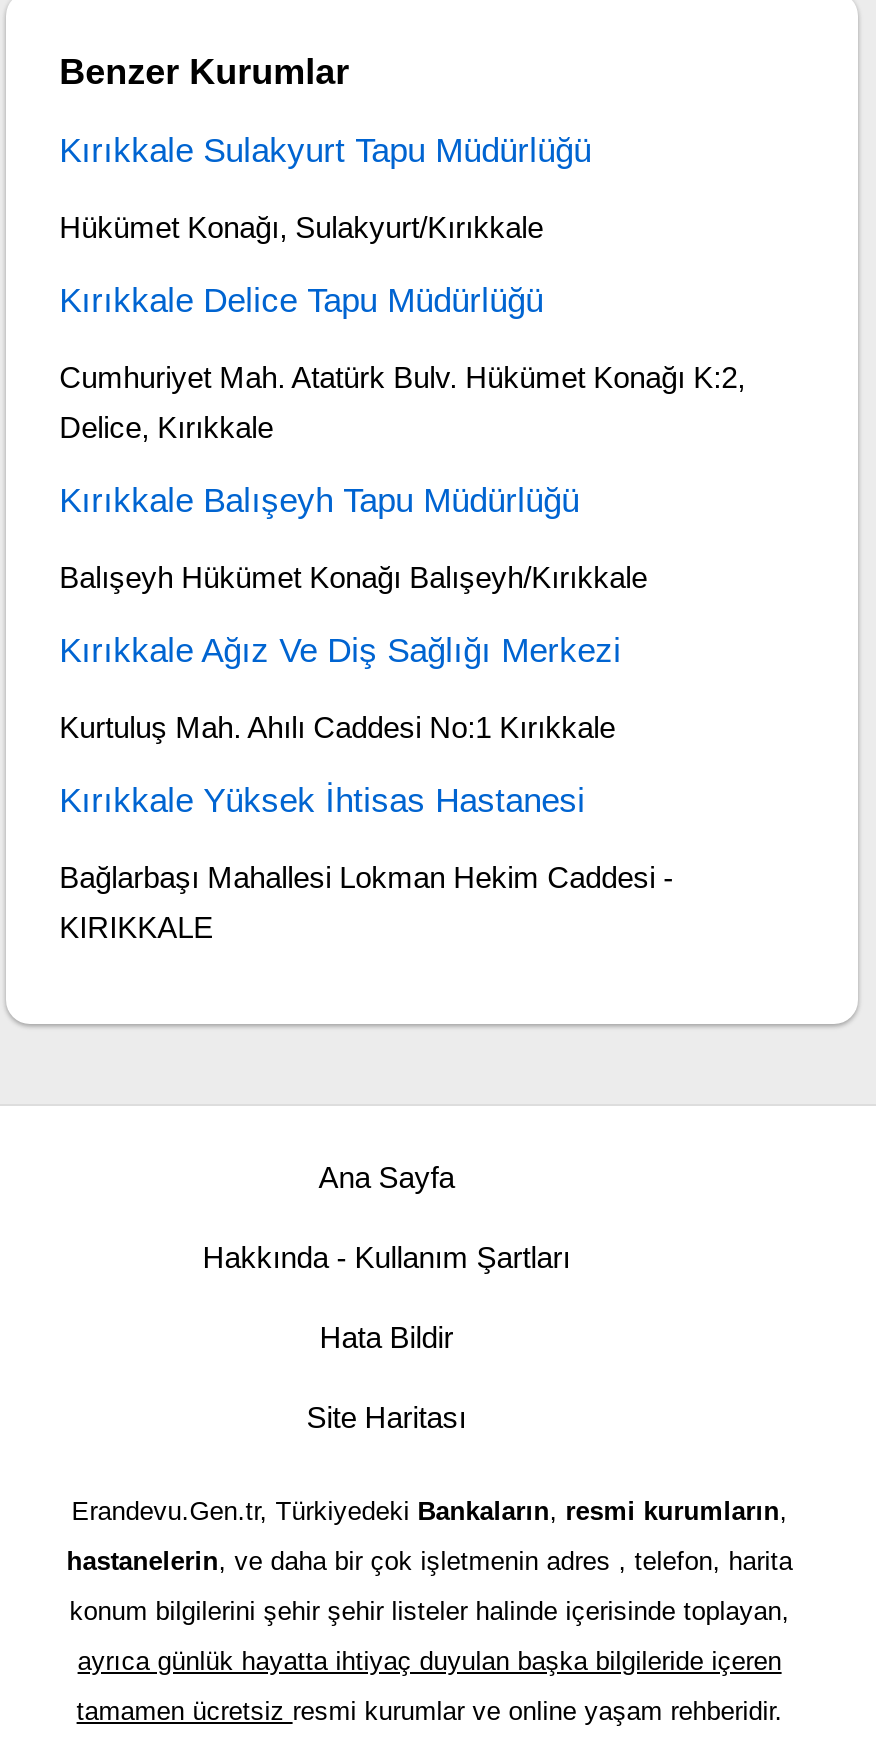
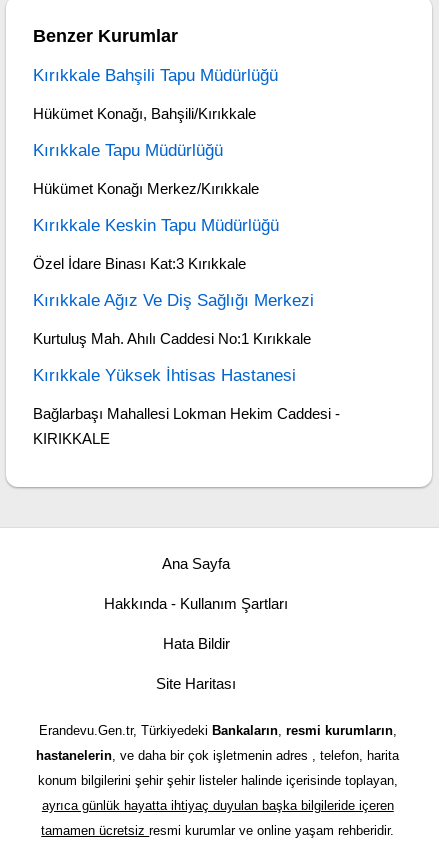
[59,132,745,594] Kırıkkale Sulakyurt Tapu Müdürlüğü | Hükümet Konağı, Sulakyurt/Kırıkkale | Kırıkkale Delice Tapu Müdürlüğü | Cumhuriyet Mah. Atatürk Bulv. Hükümet Konağı K:2, | Delice, Kırıkkale | Kırıkkale Balışeyh Tapu Müdürlüğü | Balışeyh Hükümet Konağı Balışeyh/Kırıkkale -> [33,66,279,272] Kırıkkale Bahşili Tapu Müdürlüğü | Hükümet Konağı, Bahşili/Kırıkkale | Kırıkkale Tapu Müdürlüğü | Hükümet Konağı Merkez/Kırıkkale | Kırıkkale Keskin Tapu Müdürlüğü | Özel İdare Binası Kat:3 Kırıkkale

